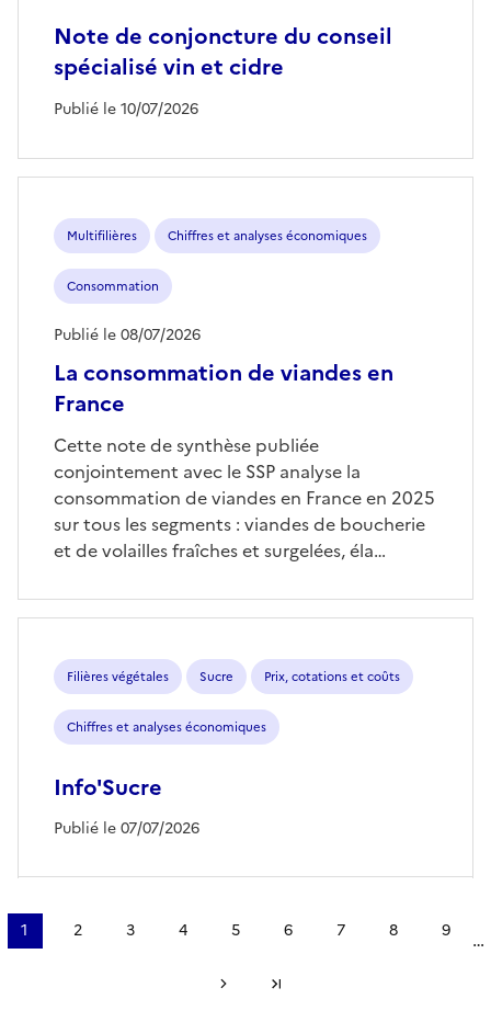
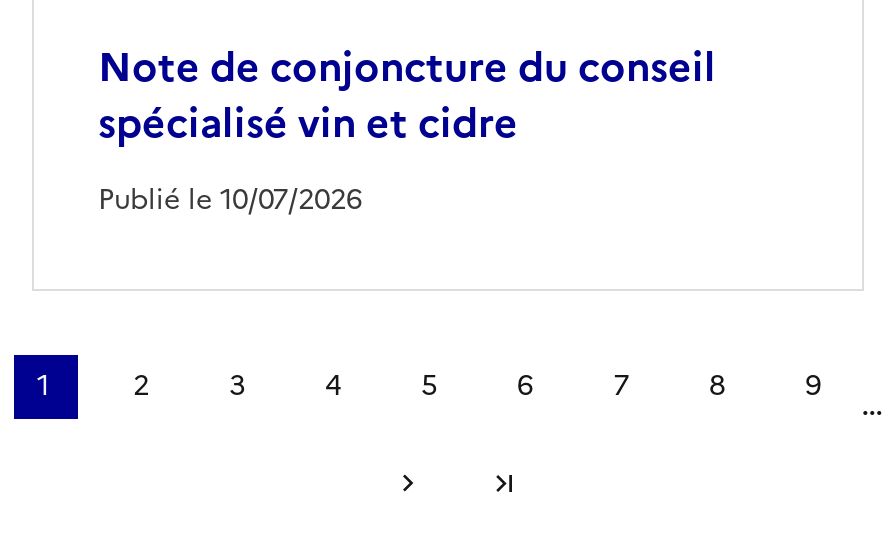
[54,227,393,420] Multifilières | Chiffres et analyses économiques | Consommation | La consommation de viandes en | France -> none
[54,323,201,346] Publié le 08/07/2026 -> none
[54,432,435,563] Cette note de synthèse publiée | conjointement avec le SSP analyse la | consommation de viandes en France en 2025 | sur tous les segments : viandes de boucherie | et de volailles fraîches et surgelées, éla… -> none
[54,667,400,841] Filières végétales | Sucre | Prix, cotations et coûts | Chiffres et analyses économiques | Info'Sucre | Publié le 07/07/2026 -> none

